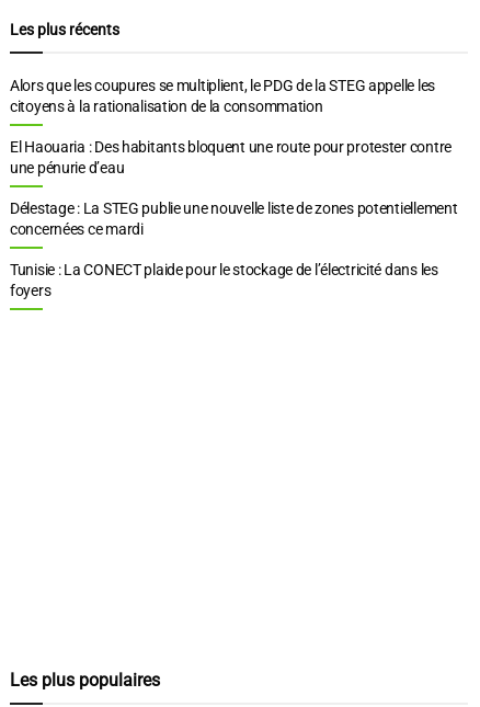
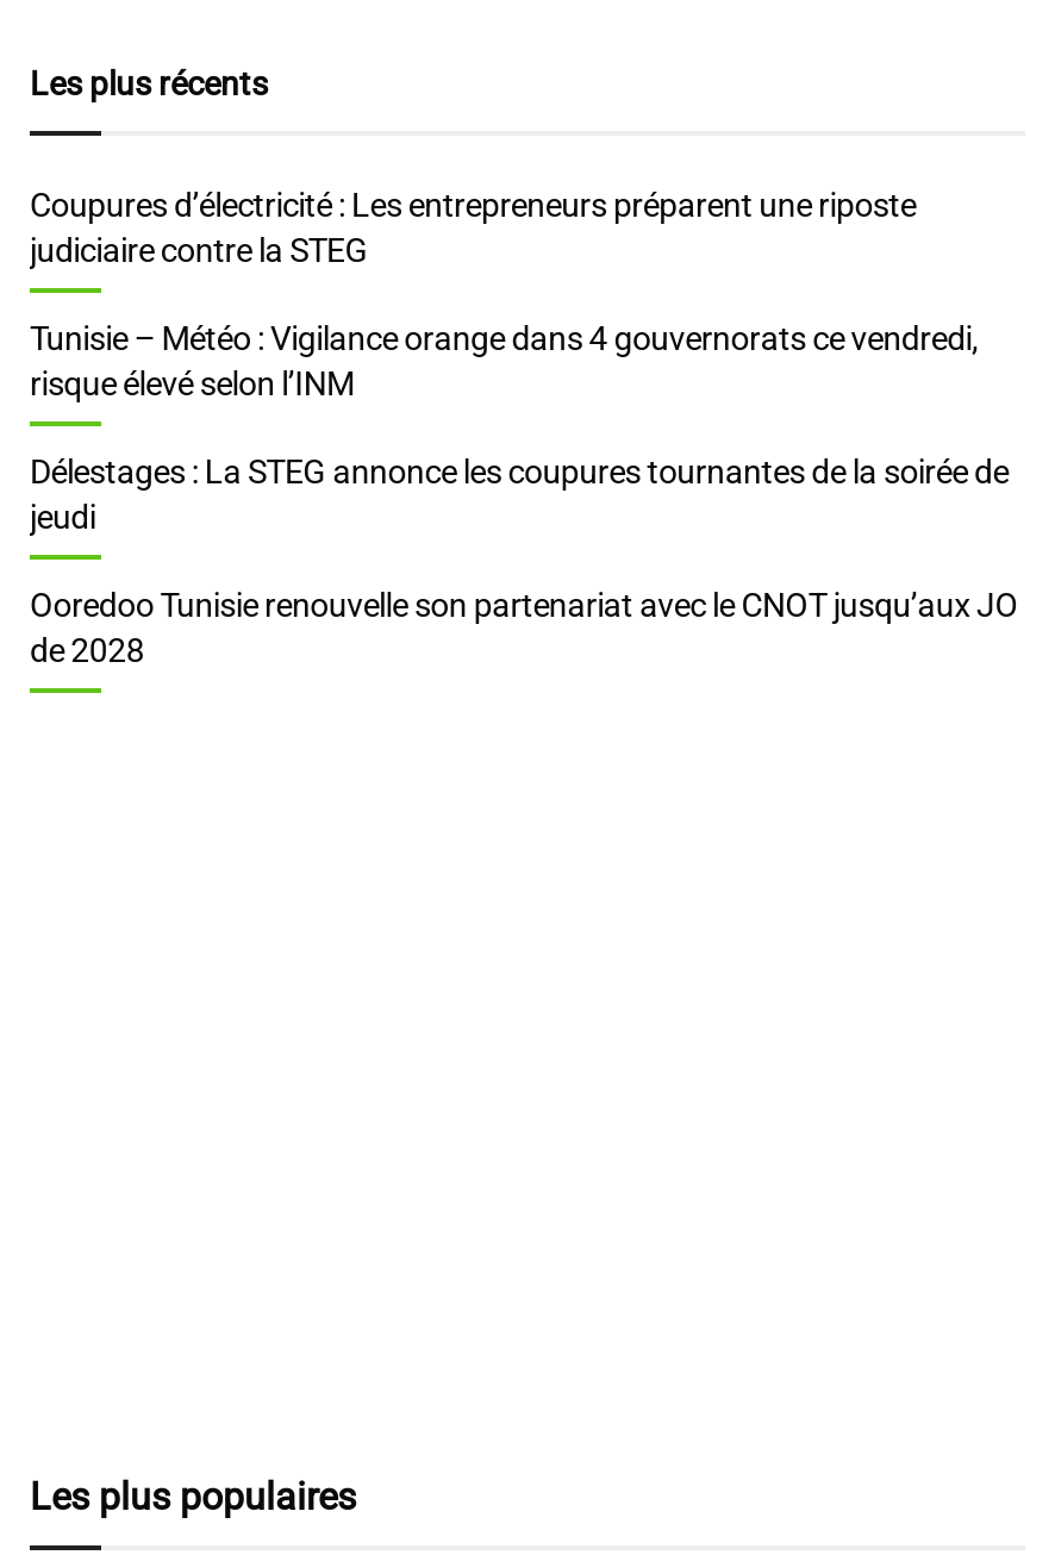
[10,76,435,115] Alors que les coupures se multiplient, le PDG de la STEG appelle les | citoyens à la rationalisation de la consommation -> [30,185,916,268] Coupures d’électricité : Les entrepreneurs préparent une riposte | judiciaire contre la STEG
[10,138,452,176] El Haouaria : Des habitants bloquent une route pour protester contre | une pénurie d’eau -> [30,318,978,402] Tunisie – Météo : Vigilance orange dans 4 gouvernorats ce vendredi, | risque élevé selon l’INM
[10,199,457,238] Délestage : La STEG publie une nouvelle liste de zones potentiellement | concernées ce mardi -> [30,452,1009,535] Délestages : La STEG annonce les coupures tournantes de la soirée de | jeudi
[10,261,438,299] Tunisie : La CONECT plaide pour le stockage de l’électricité dans les | foyers -> [30,585,1018,668] Ooredoo Tunisie renouvelle son partenariat avec le CNOT jusqu’aux JO | de 2028

